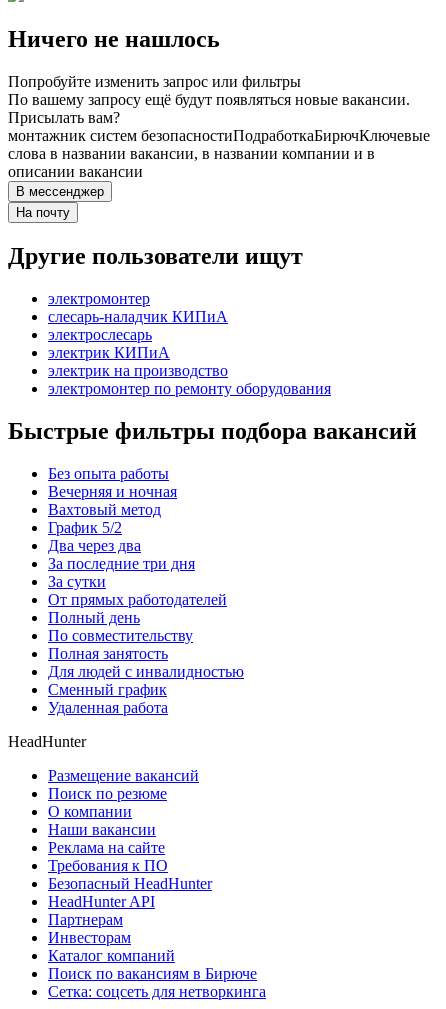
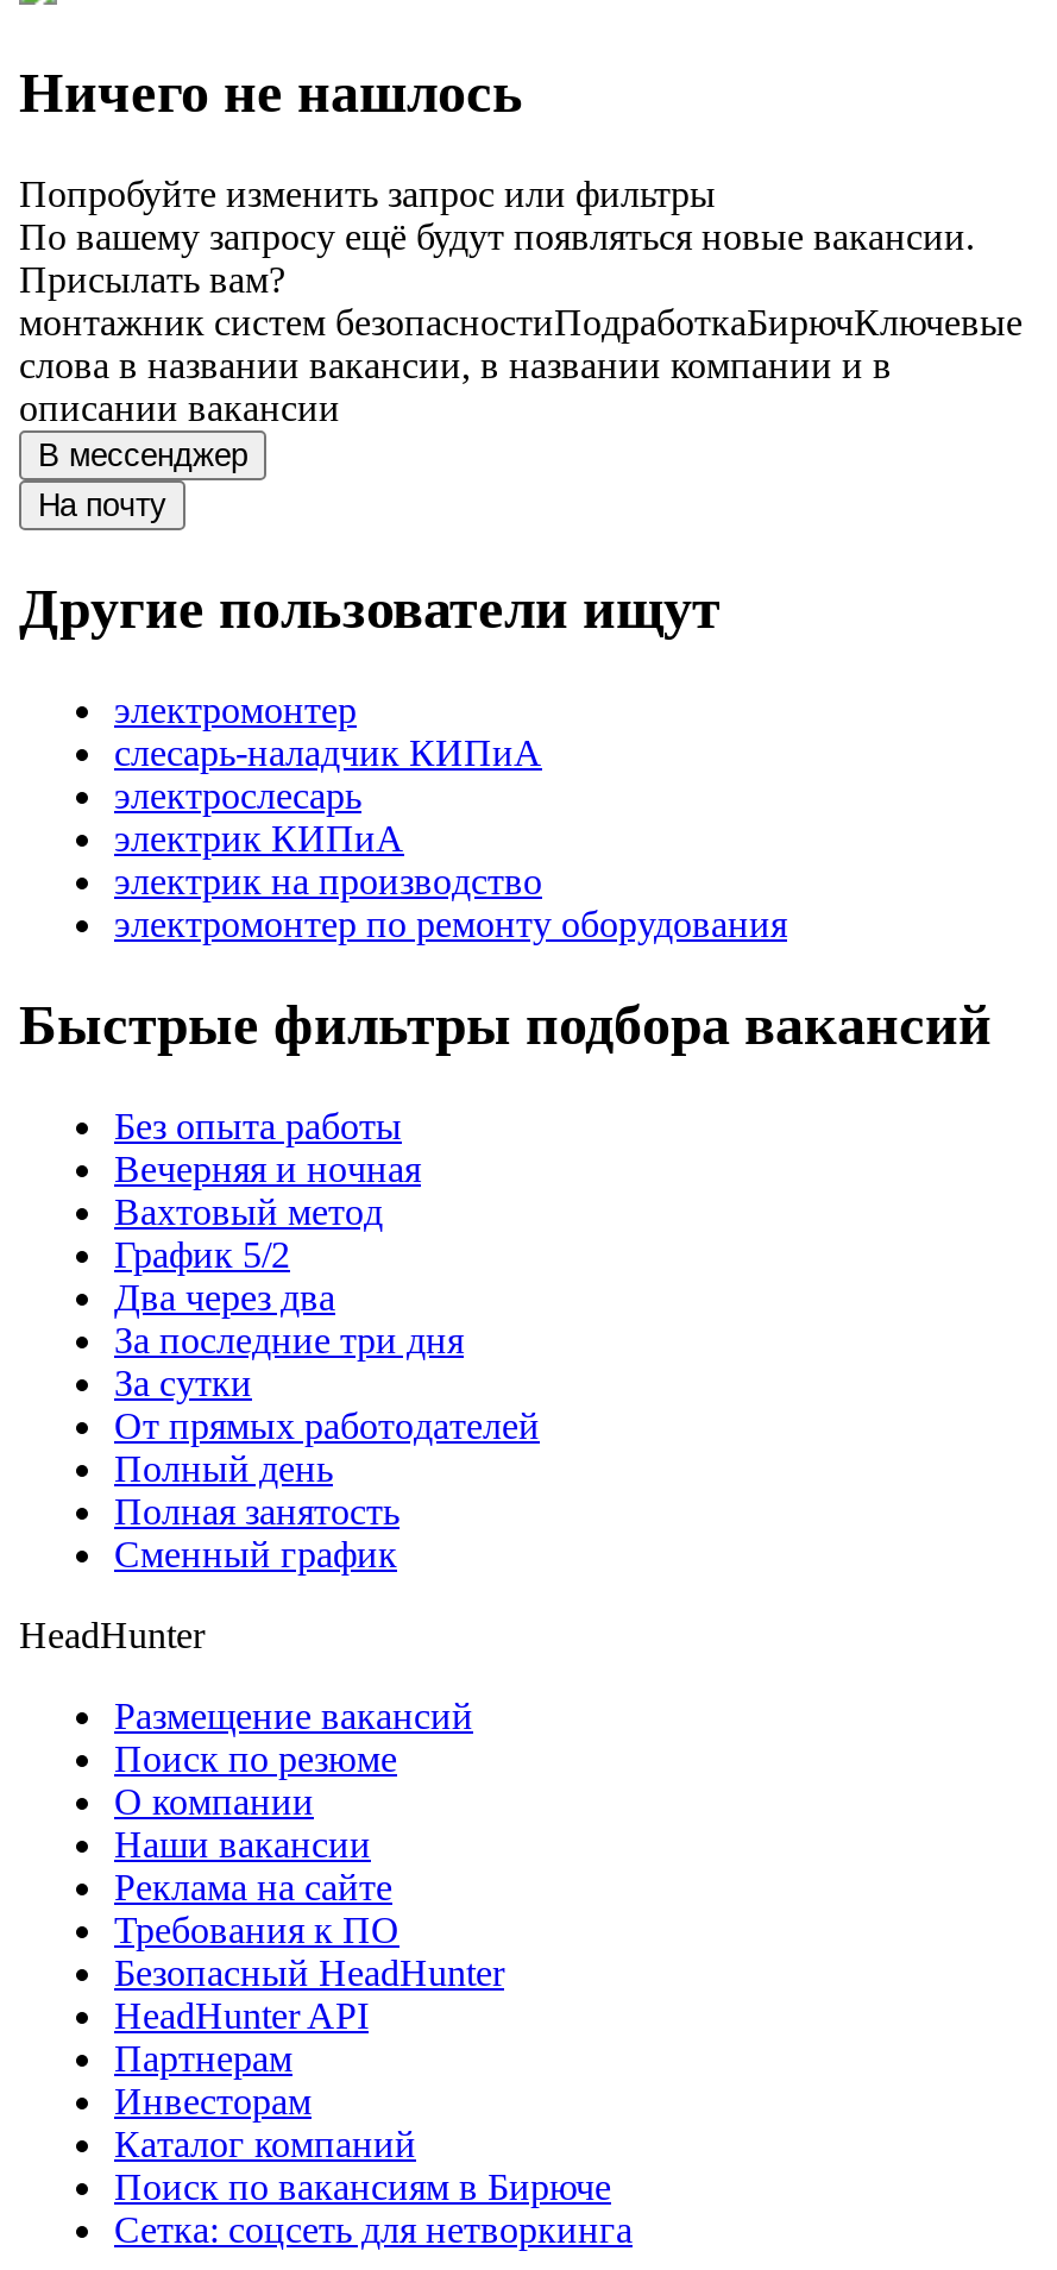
[48,627,193,644] По совместительству -> none
[48,663,244,680] Для людей с инвалидностью -> none
[48,699,168,716] Удаленная работа -> none

